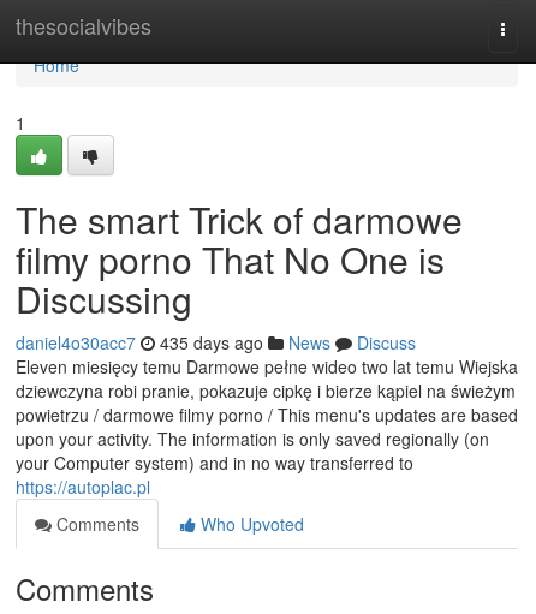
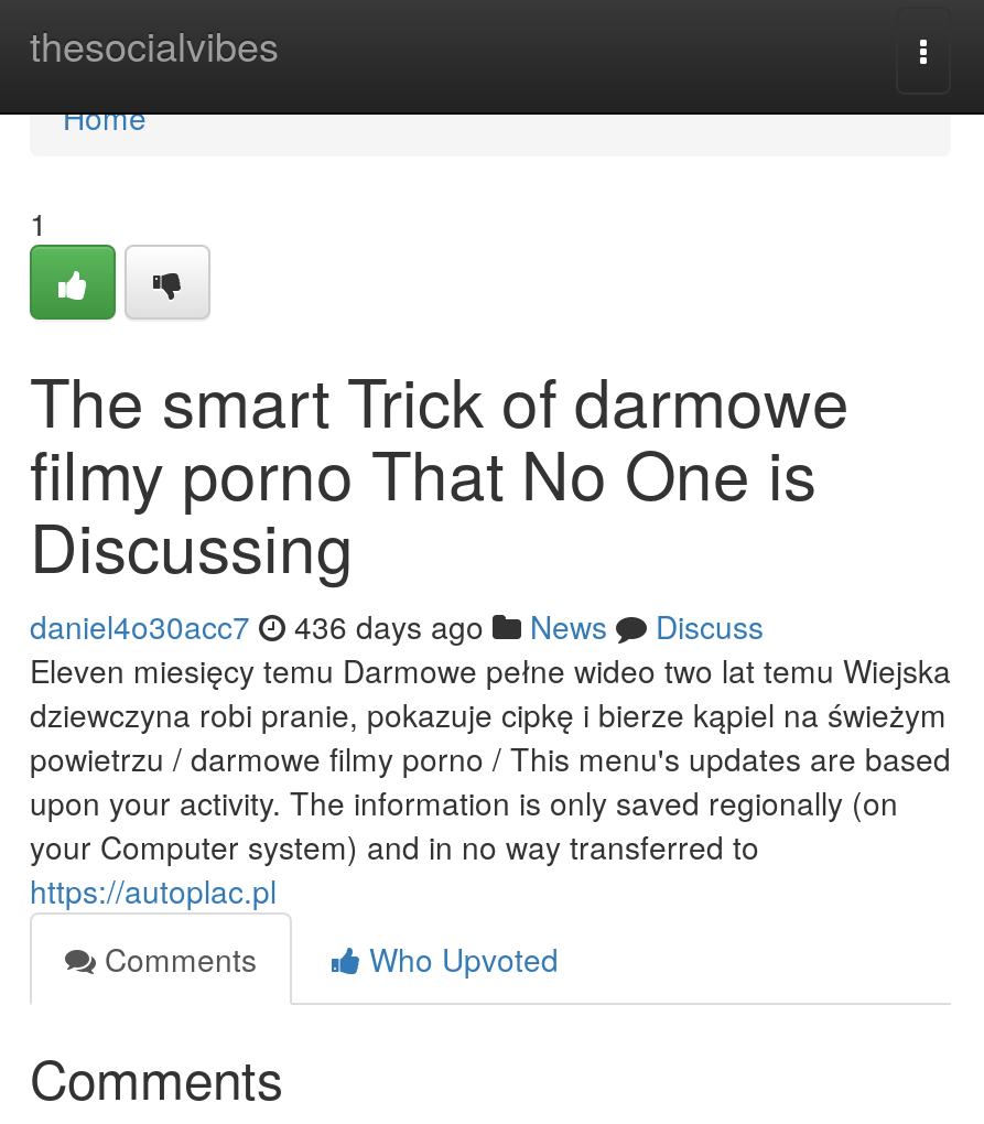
[16,330,416,354] daniel4o30acc7 435 days ago News Discuss -> [30,604,764,648] daniel4o30acc7 436 days ago News Discuss

